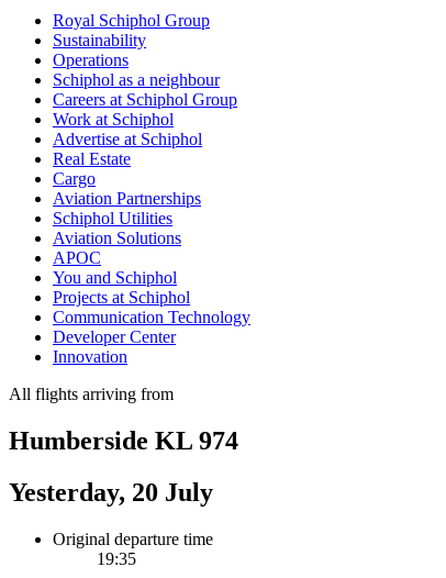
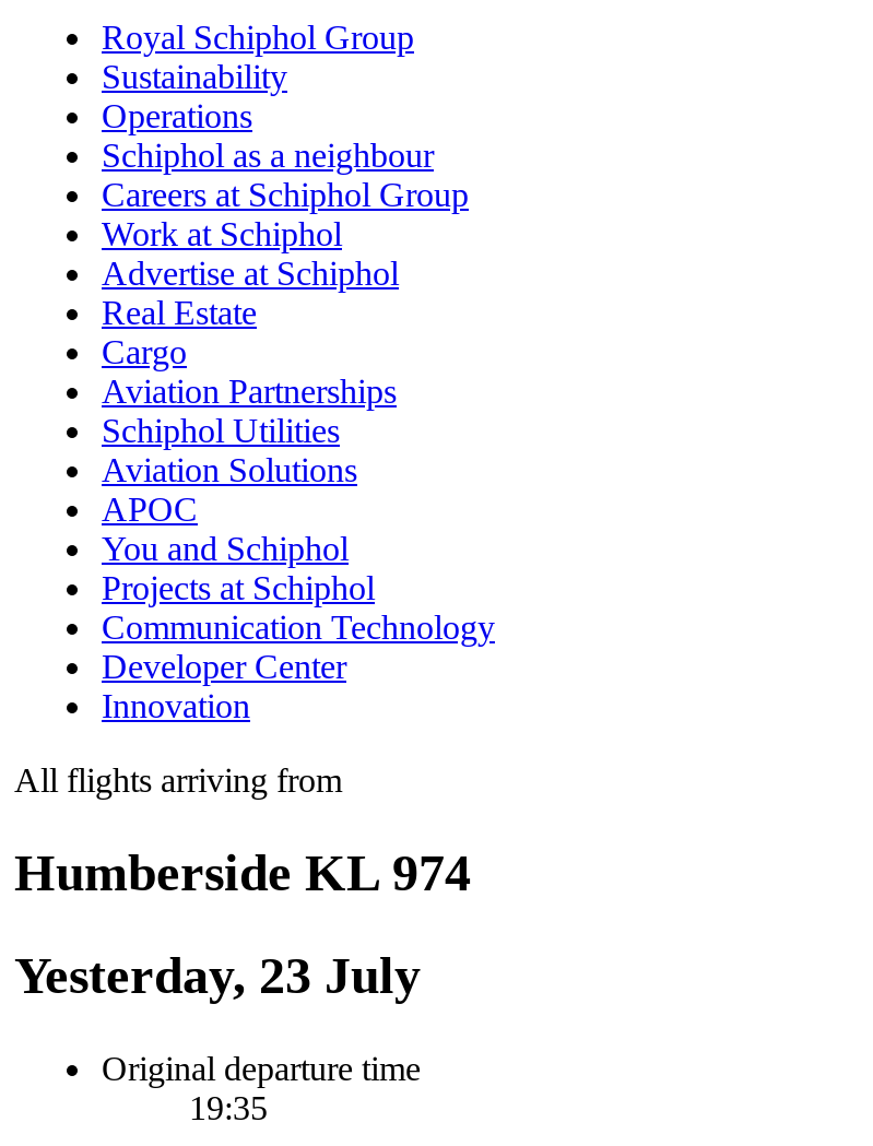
[9,478,213,506] Yesterday, 20 July -> [14,947,421,1004] Yesterday, 23 July

